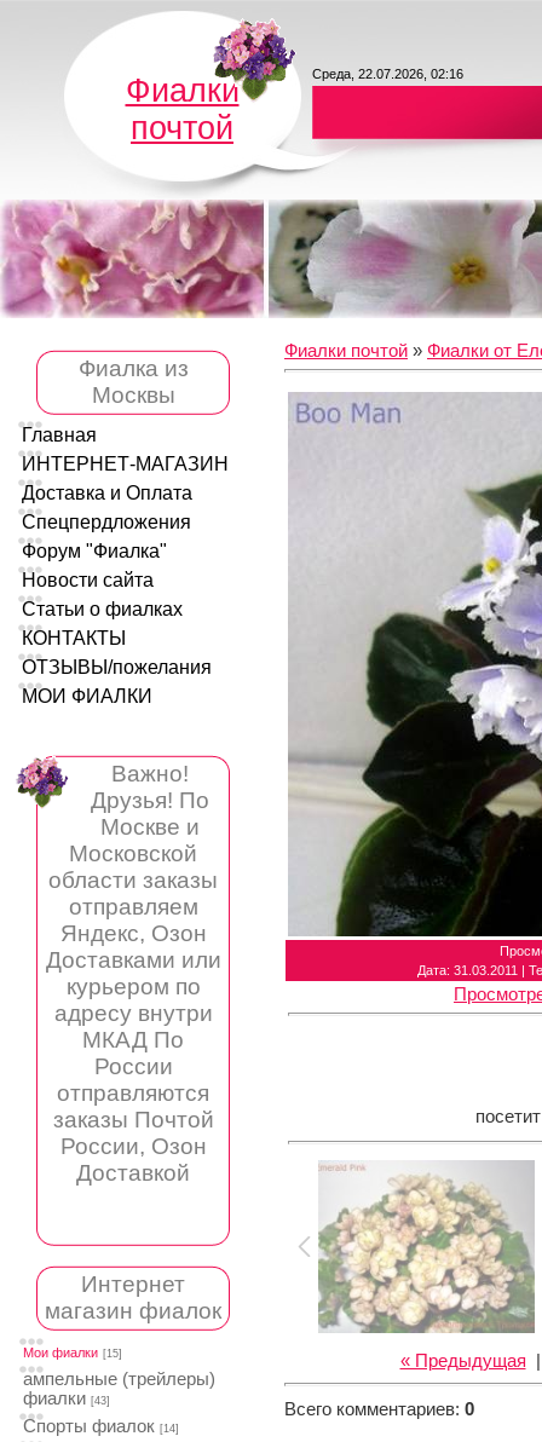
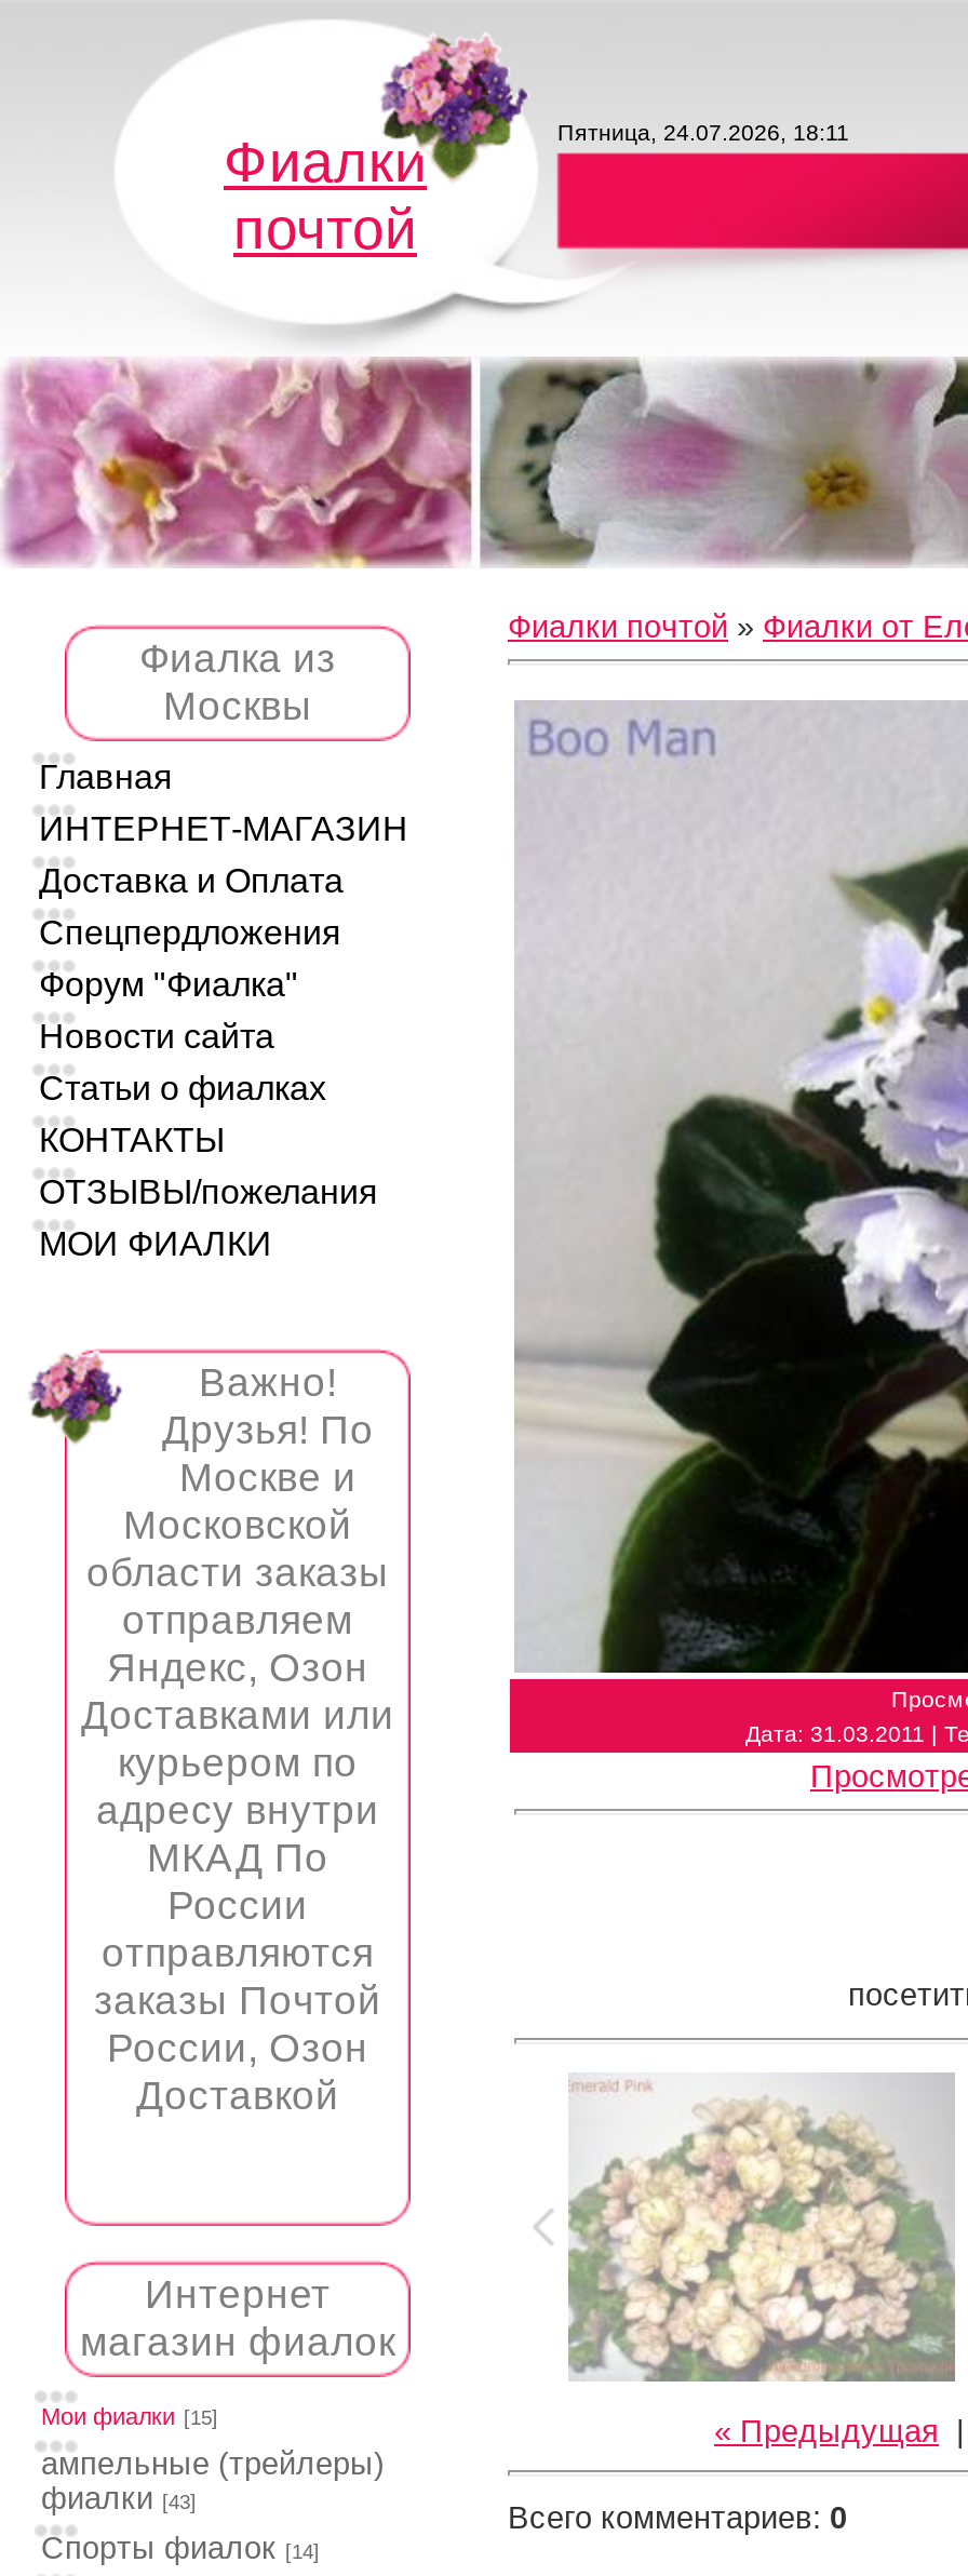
[312,67,463,81] Среда, 22.07.2026, 02:16 -> [557,119,849,145] Пятница, 24.07.2026, 18:11

